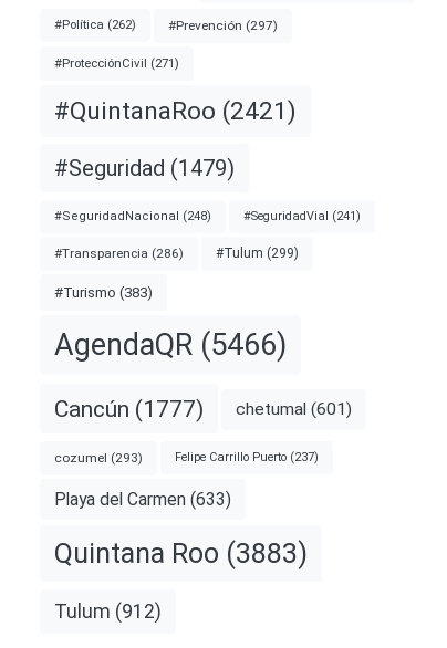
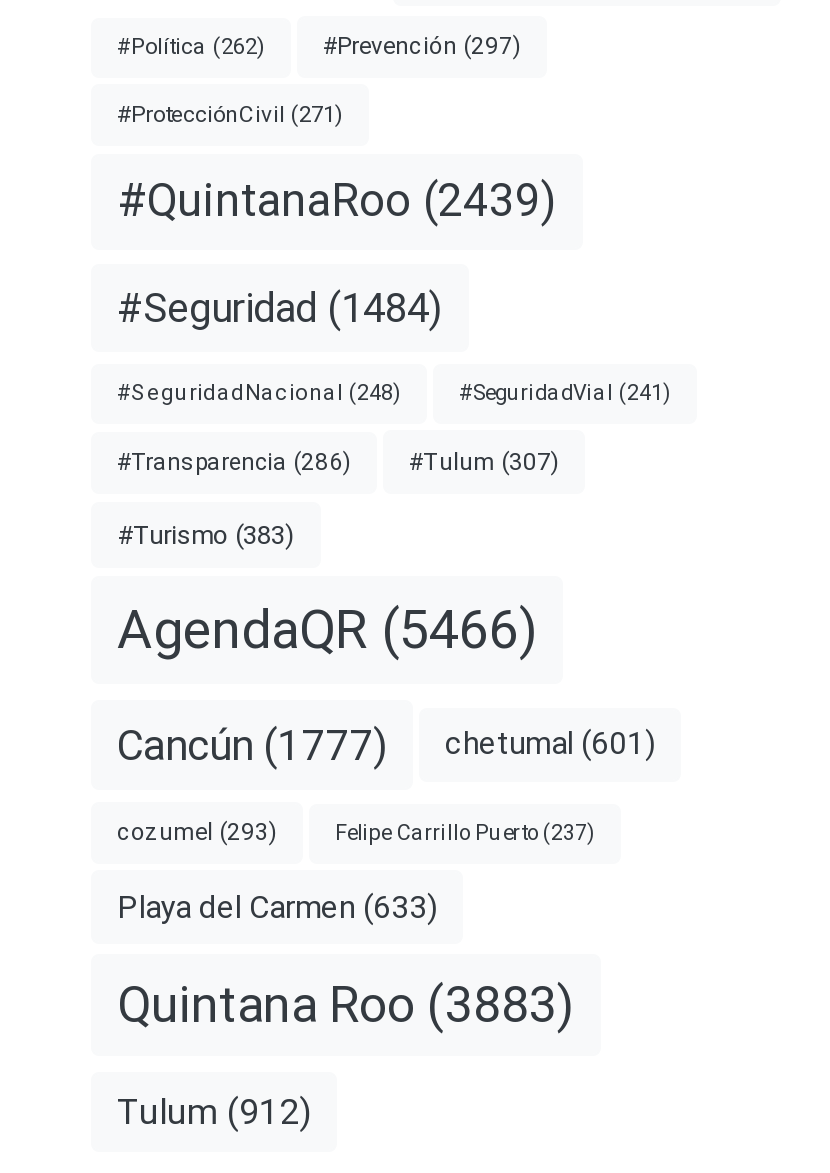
[54,96,297,126] #QuintanaRoo (2421) -> [117,173,557,227] #QuintanaRoo (2439)
[54,155,235,182] #Seguridad (1479) -> [117,283,443,331] #Seguridad (1484)
[216,245,299,261] #Tulum (299) -> [409,448,559,476] #Tulum (307)

